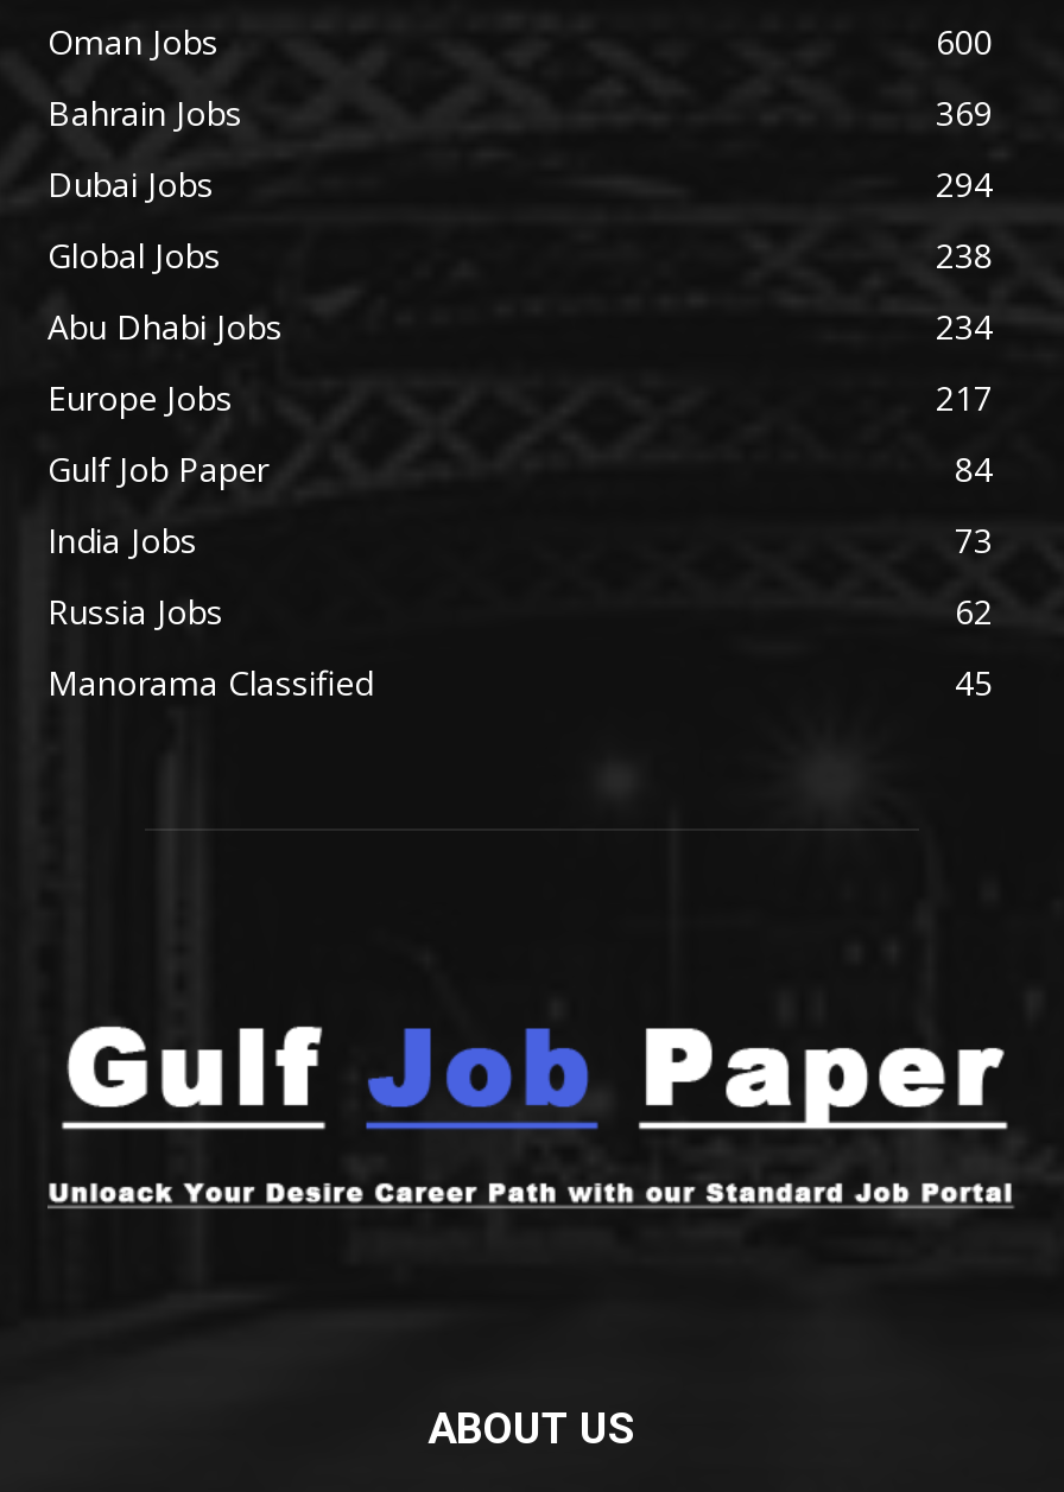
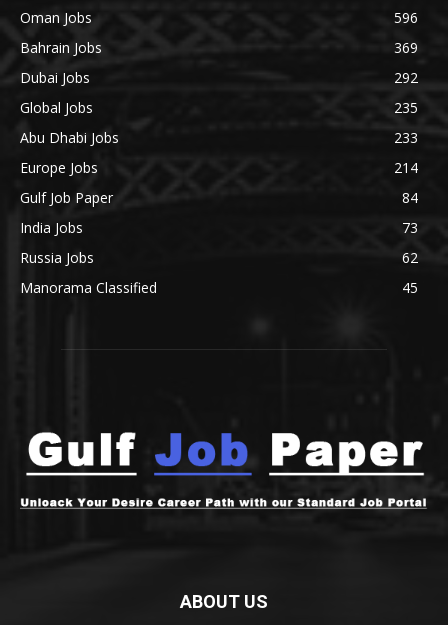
[936,19,993,64] 600 -> [394,8,418,27] 596
[936,161,993,207] 294 -> [394,68,418,87] 292
[936,233,993,278] 238 -> [394,98,418,117] 235
[936,304,993,349] 234 -> [394,128,418,147] 233
[936,375,993,420] 217 -> [394,158,418,177] 214

